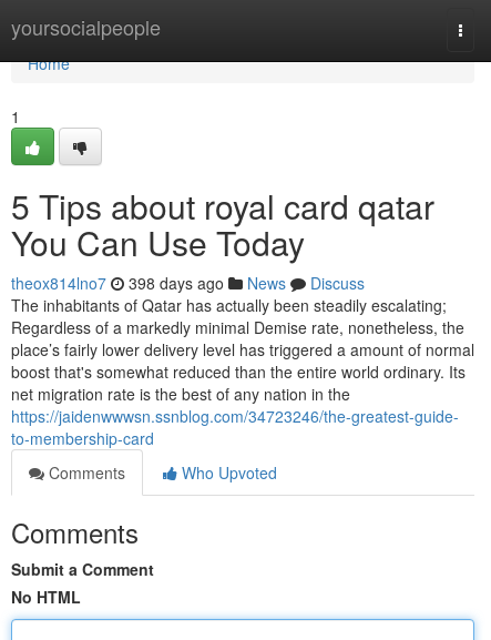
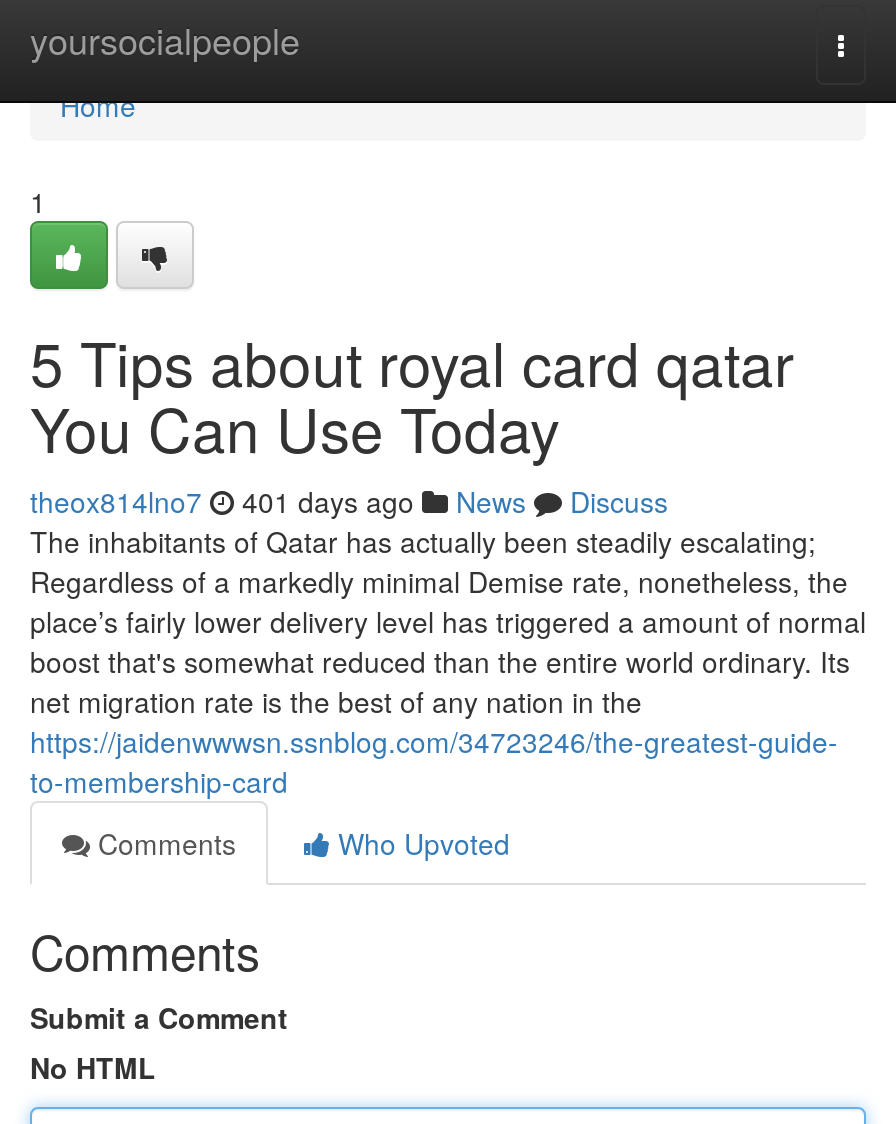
[11,272,365,294] theox814lno7 398 days ago News Discuss -> [30,481,668,521] theox814lno7 401 days ago News Discuss

